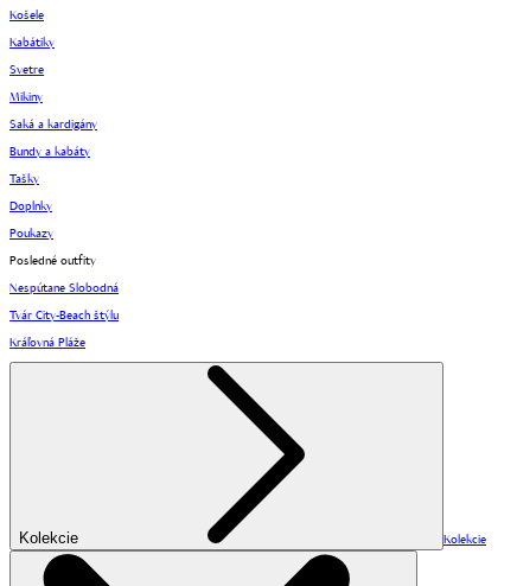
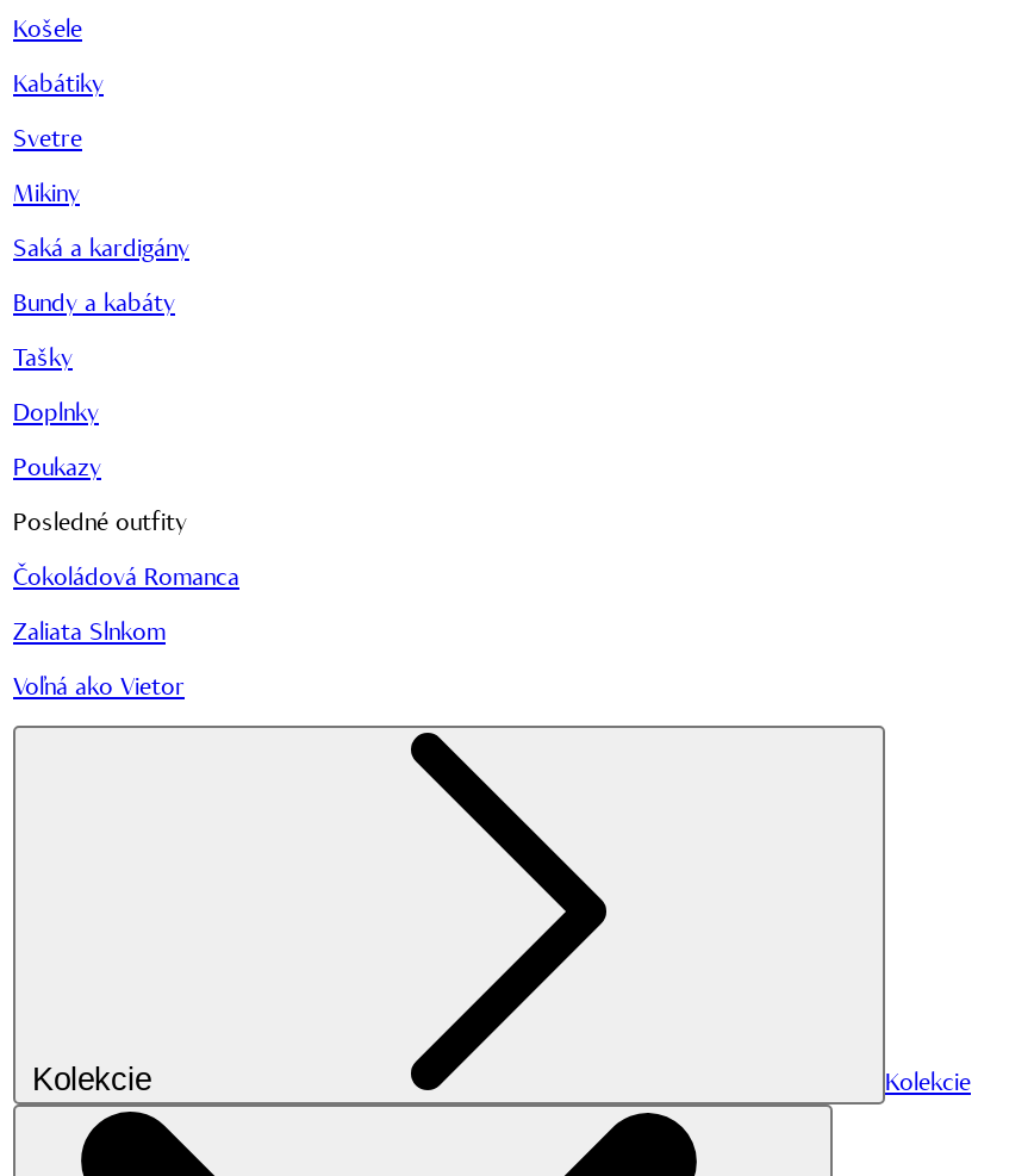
[9,280,119,295] Nespútane Slobodná -> [13,561,239,592] Čokoládová Romanca
[9,307,119,323] Tvár City-Beach štýlu -> [13,616,166,647] Zaliata Slnkom
[9,335,85,350] Kráľovná Pláže -> [13,671,185,702] Voľná ako Vietor

